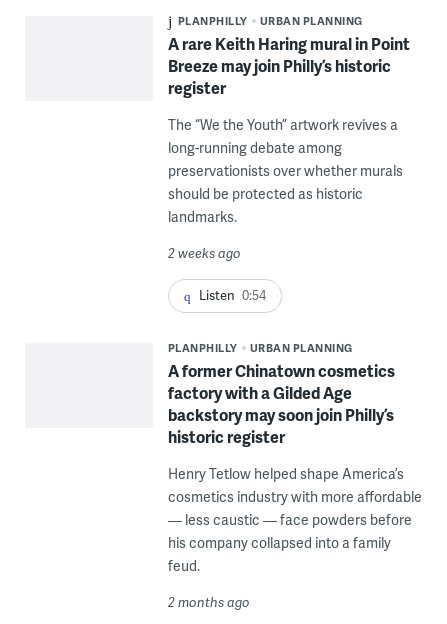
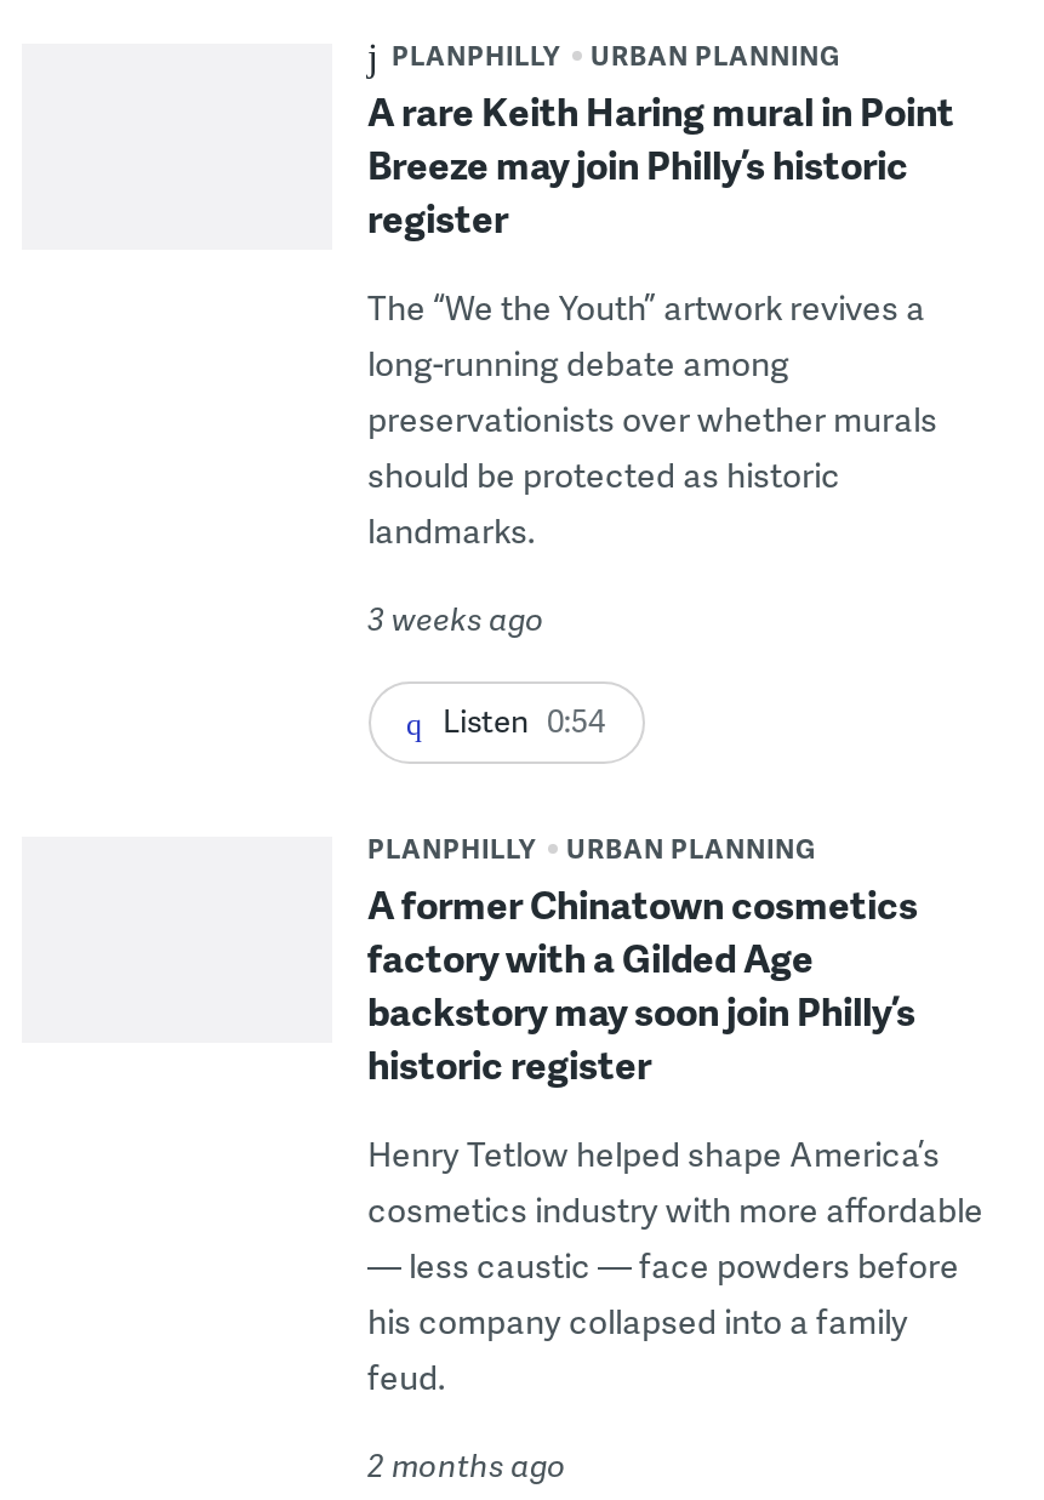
[167,243,240,261] 2 weeks ago -> [367,595,544,639] 3 weeks ago

